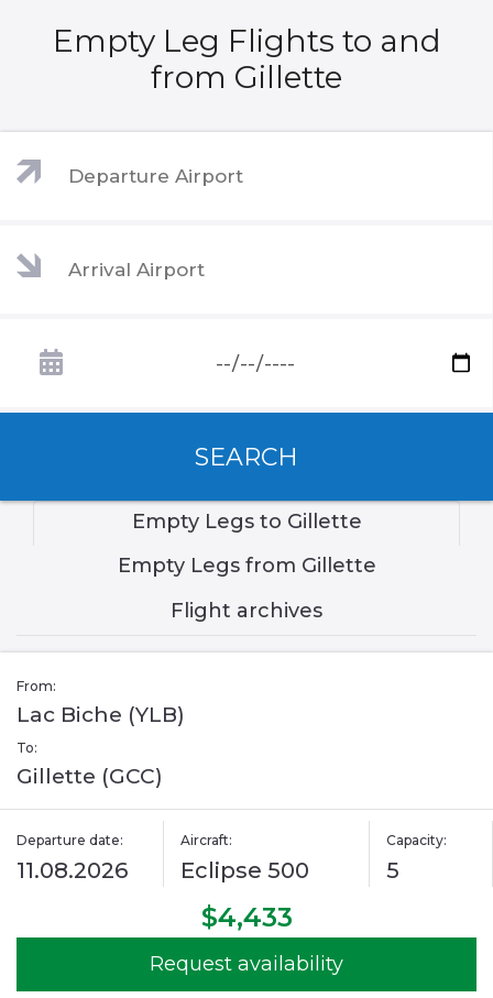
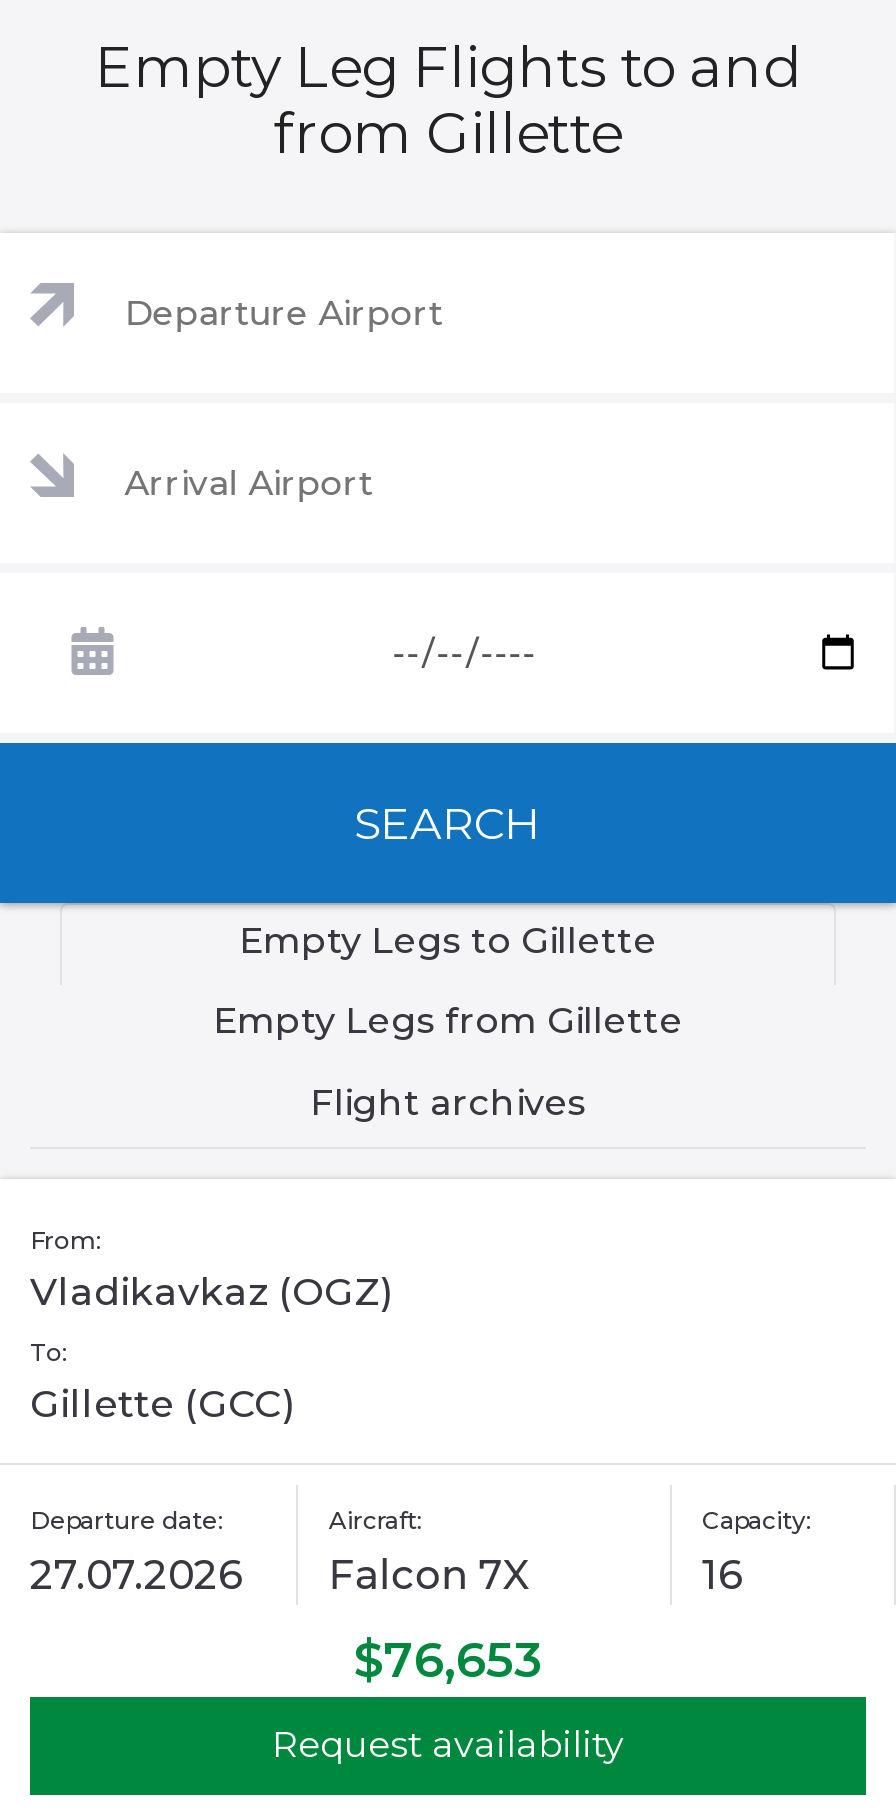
[17,702,185,728] Lac Biche (YLB) -> [30,1269,394,1315] Vladikavkaz (OGZ)
[17,857,128,884] 11.08.2026 -> [30,1551,242,1599] 27.07.2026
[181,857,310,884] Eclipse 500 -> [329,1551,531,1599] Falcon 7X
[386,857,399,884] 5 -> [702,1551,742,1599] 16
[201,901,292,933] $4,433 -> [354,1631,542,1689] $76,653

